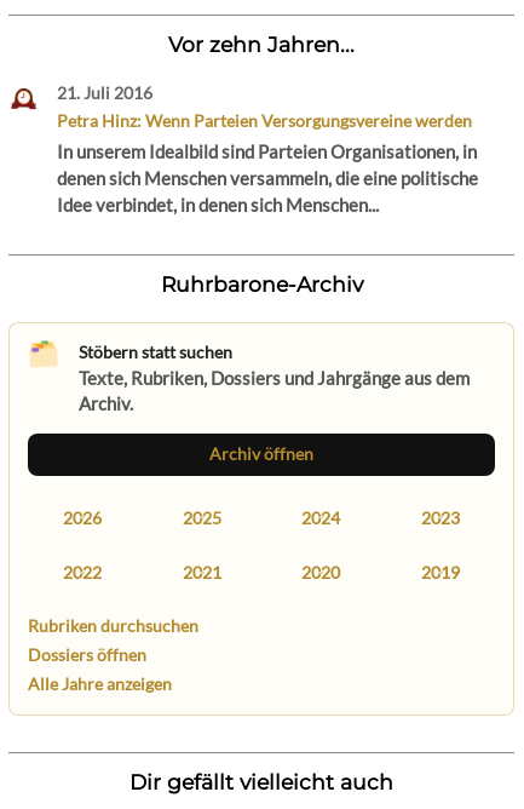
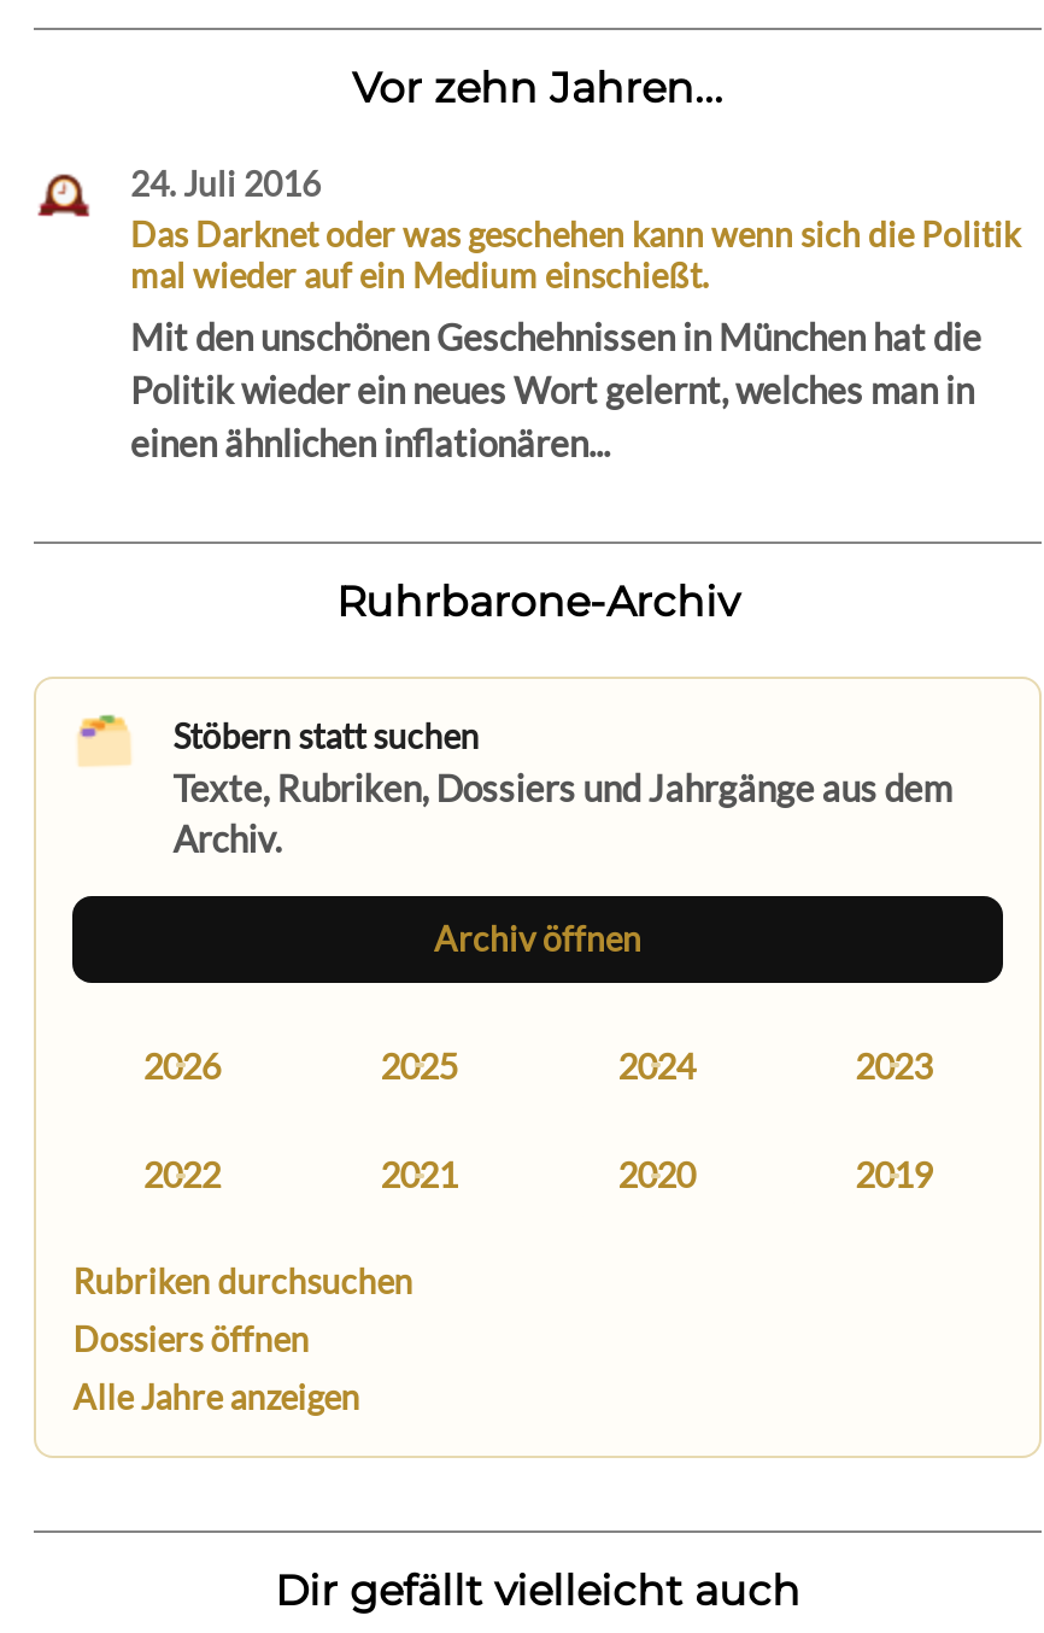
[57,82,478,215] 21. Juli 2016 | Petra Hinz: Wenn Parteien Versorgungsvereine werden | In unserem Idealbild sind Parteien Organisationen, in | denen sich Menschen versammeln, die eine politische | Idee verbindet, in denen sich Menschen... -> [130,162,1020,464] 24. Juli 2016 | Das Darknet oder was geschehen kann wenn sich die Politik | mal wieder auf ein Medium einschießt. | Mit den unschönen Geschehnissen in München hat die | Politik wieder ein neues Wort gelernt, welches man in | einen ähnlichen inflationären...

